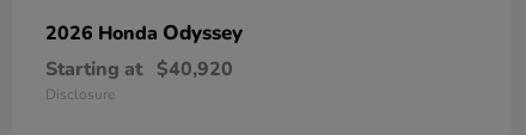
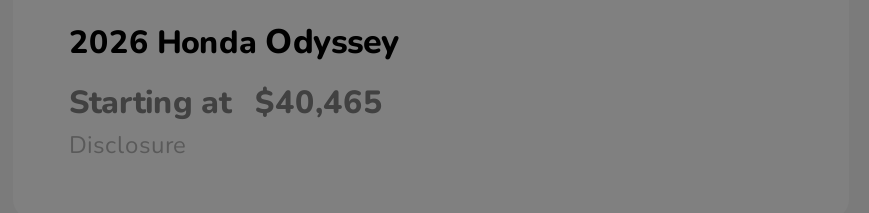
[45,56,233,83] Starting at $40,920 -> [69,81,383,125] Starting at $40,465

